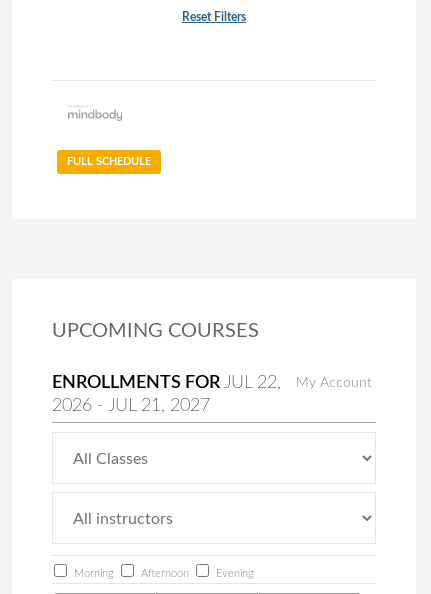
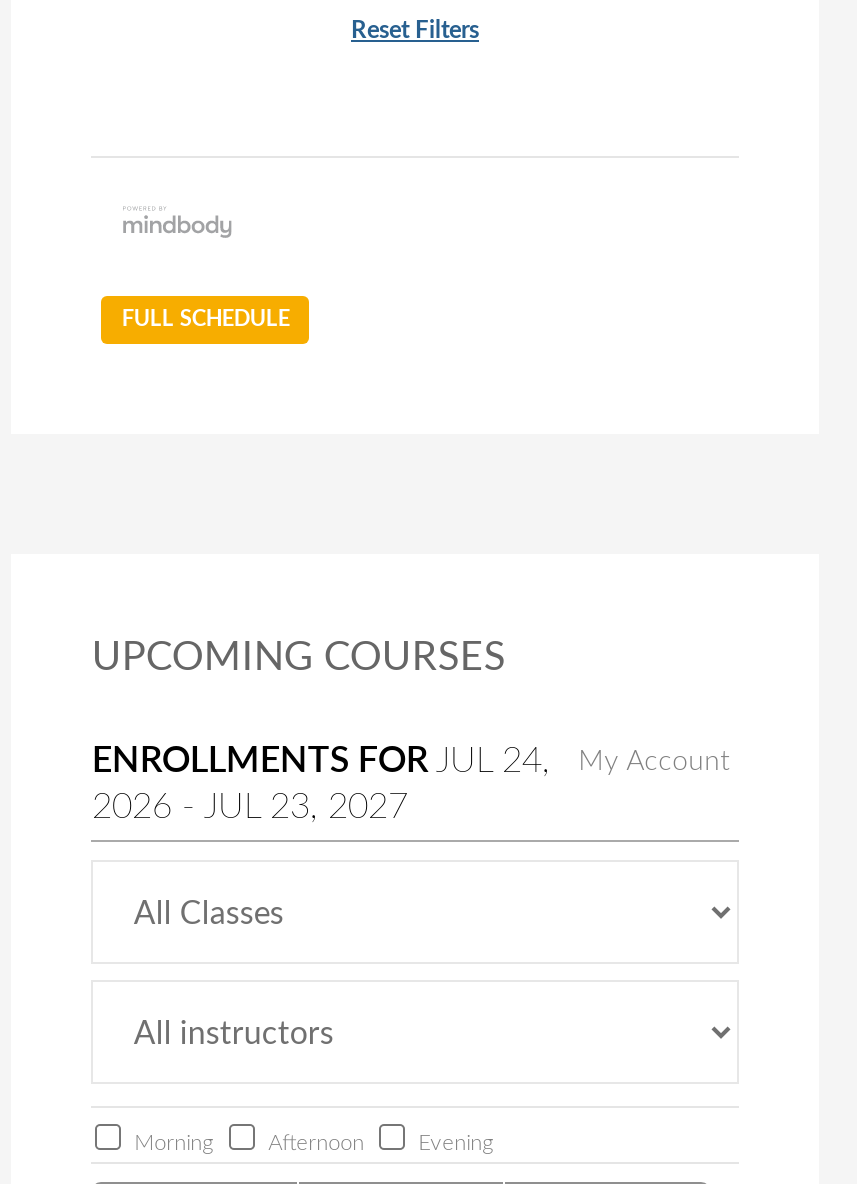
[52,374,281,392] ENROLLMENTS FOR JUL 22, -> [92,744,550,780] ENROLLMENTS FOR JUL 24,
[52,397,210,415] 2026 - JUL 21, 2027 -> [92,790,408,826] 2026 - JUL 23, 2027

